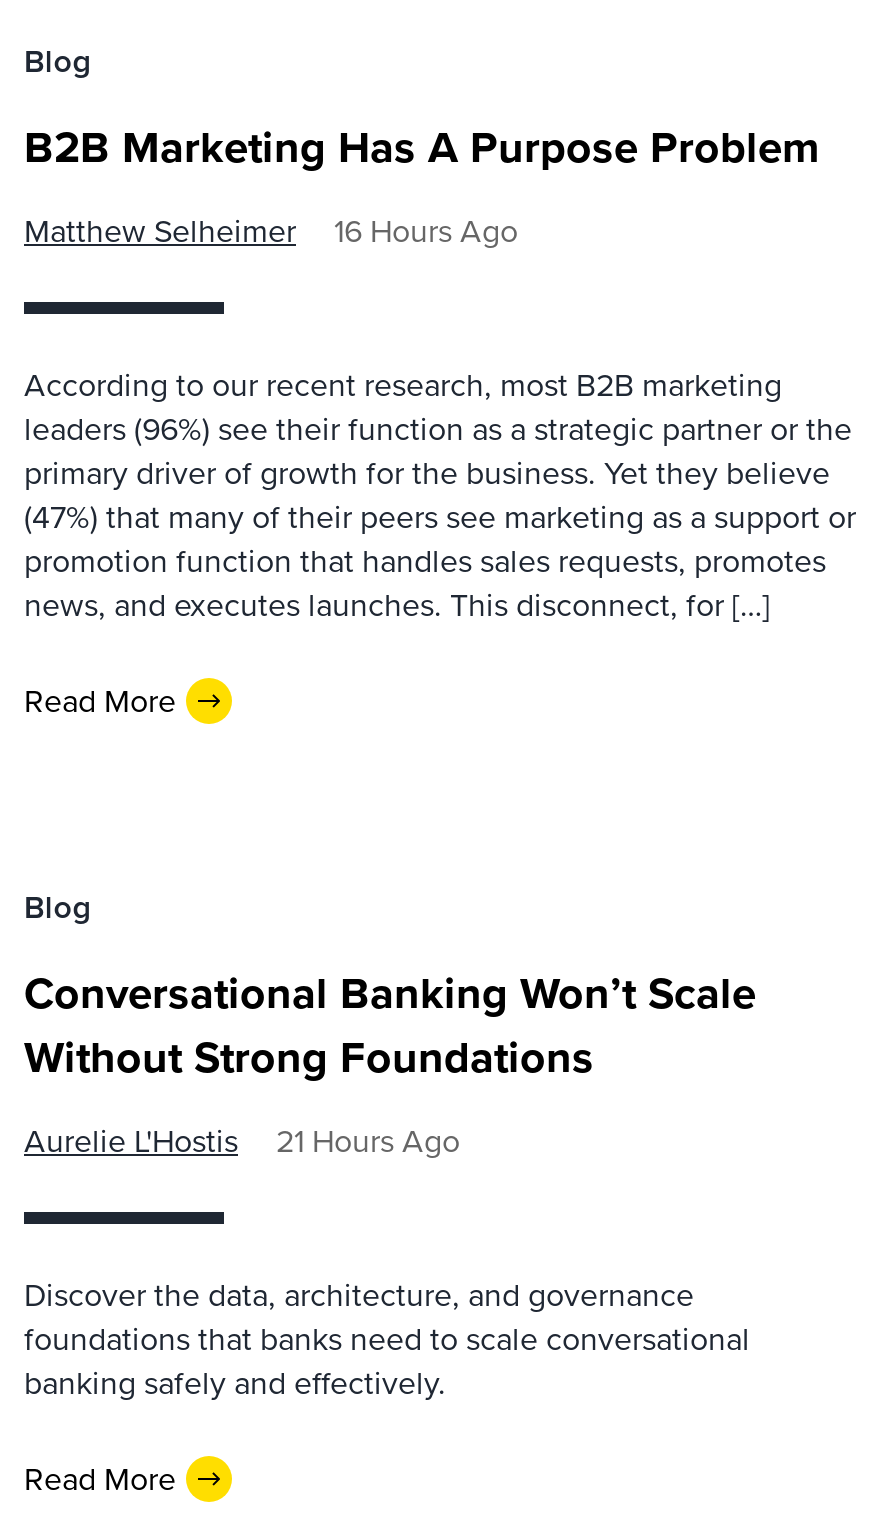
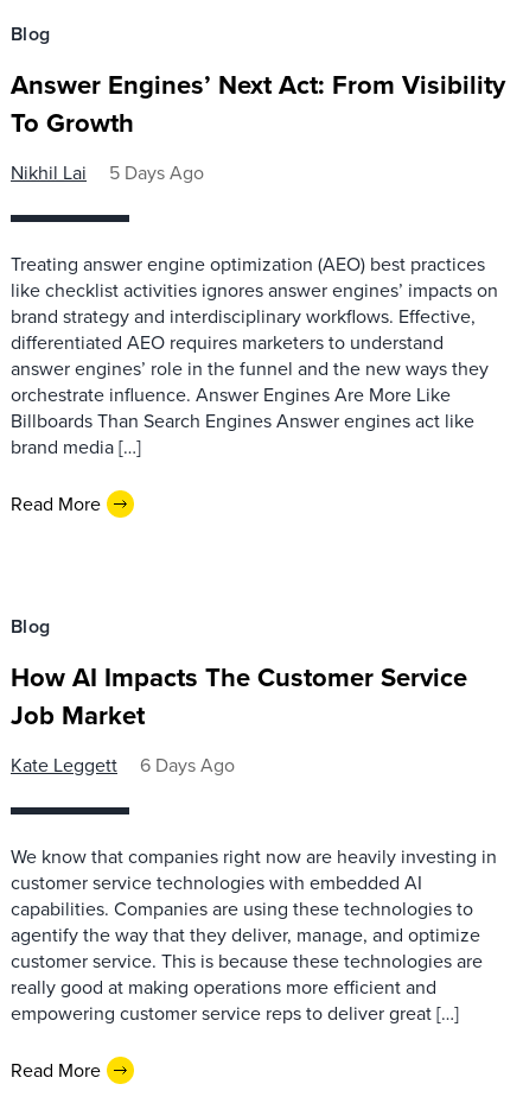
[24,114,820,254] B2B Marketing Has A Purpose Problem | Matthew Selheimer | 16 Hours Ago -> [11,65,505,187] Answer Engines’ Next Act: From Visibility | To Growth | Nikhil Lai | 5 Days Ago
[24,362,856,628] According to our recent research, most B2B marketing | leaders (96%) see their function as a strategic partner or the | primary driver of growth for the business. Yet they believe | (47%) that many of their peers see marketing as a support or | promotion function that handles sales requests, promotes | news, and executes launches. This disconnect, for […] -> [11,251,498,461] Treating answer engine optimization (AEO) best practices | like checklist activities ignores answer engines’ impacts on | brand strategy and interdisciplinary workflows. Effective, | differentiated AEO requires marketers to understand | answer engines’ role in the funnel and the new ways they | orchestrate influence. Answer Engines Are More Like | Billboards Than Search Engines Answer engines act like | brand media […]
[24,960,756,1164] Conversational Banking Won’t Scale | Without Strong Foundations | Aurelie L'Hostis | 21 Hours Ago -> [11,658,467,779] How AI Impacts The Customer Service | Job Market | Kate Leggett | 6 Days Ago
[24,1272,750,1406] Discover the data, architecture, and governance | foundations that banks need to scale conversational | banking safely and effectively. -> [11,843,497,1027] We know that companies right now are heavily investing in | customer service technologies with embedded AI | capabilities. Companies are using these technologies to | agentify the way that they deliver, manage, and optimize | customer service. This is because these technologies are | really good at making operations more efficient and | empowering customer service reps to deliver great […]

